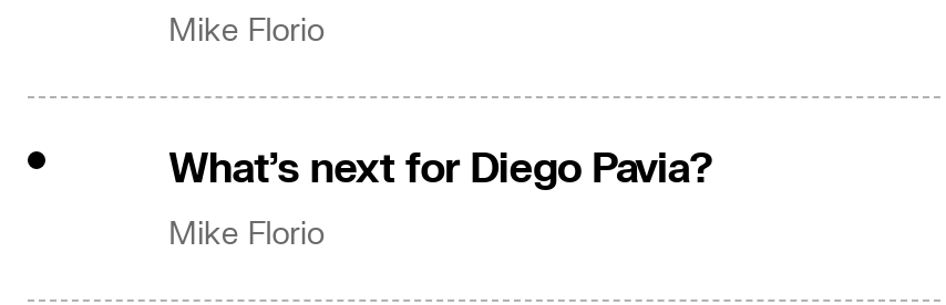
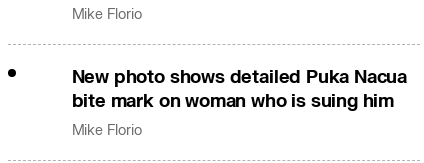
[168,143,713,196] What’s next for Diego Pavia? -> [71,65,407,113] New photo shows detailed Puka Nacua | bite mark on woman who is suing him

